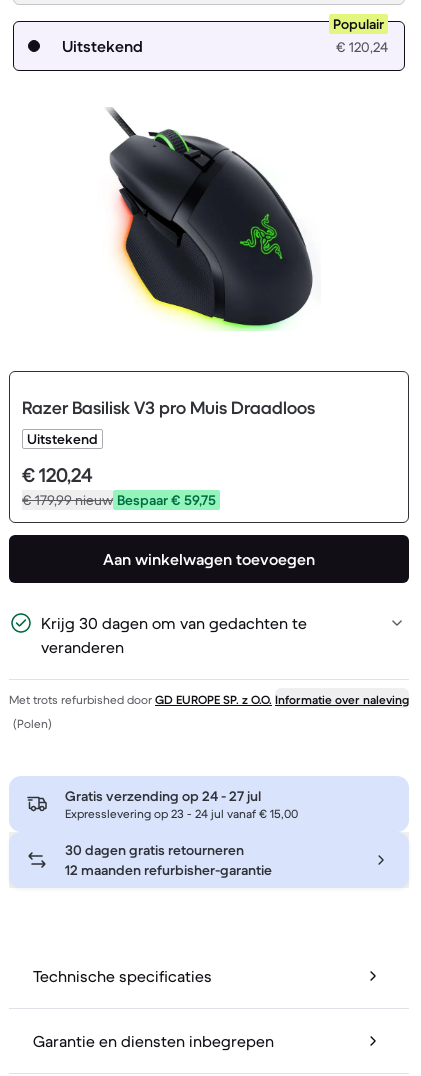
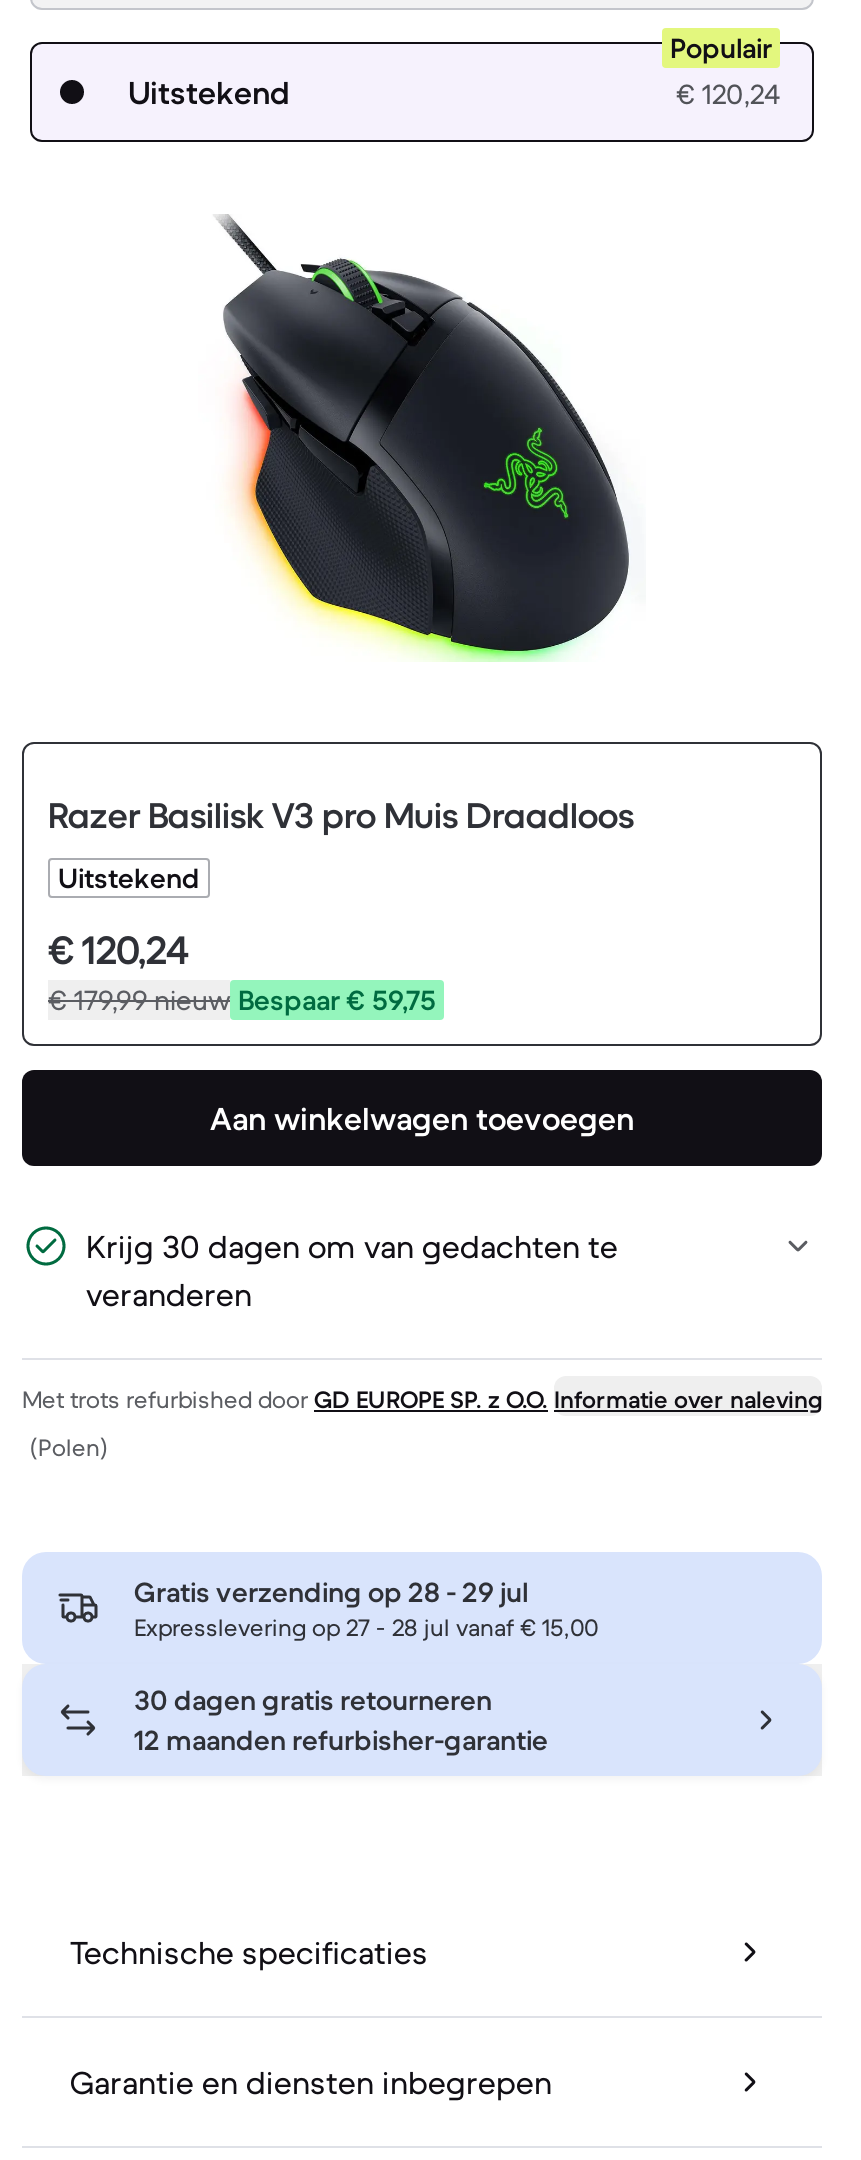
[65,787,261,805] Gratis verzending op 24 - 27 jul -> [134,1575,528,1611] Gratis verzending op 28 - 29 jul
[65,806,298,821] Expresslevering op 23 - 24 jul vanaf € 15,00 -> [134,1613,598,1643] Expresslevering op 27 - 28 jul vanaf € 15,00

